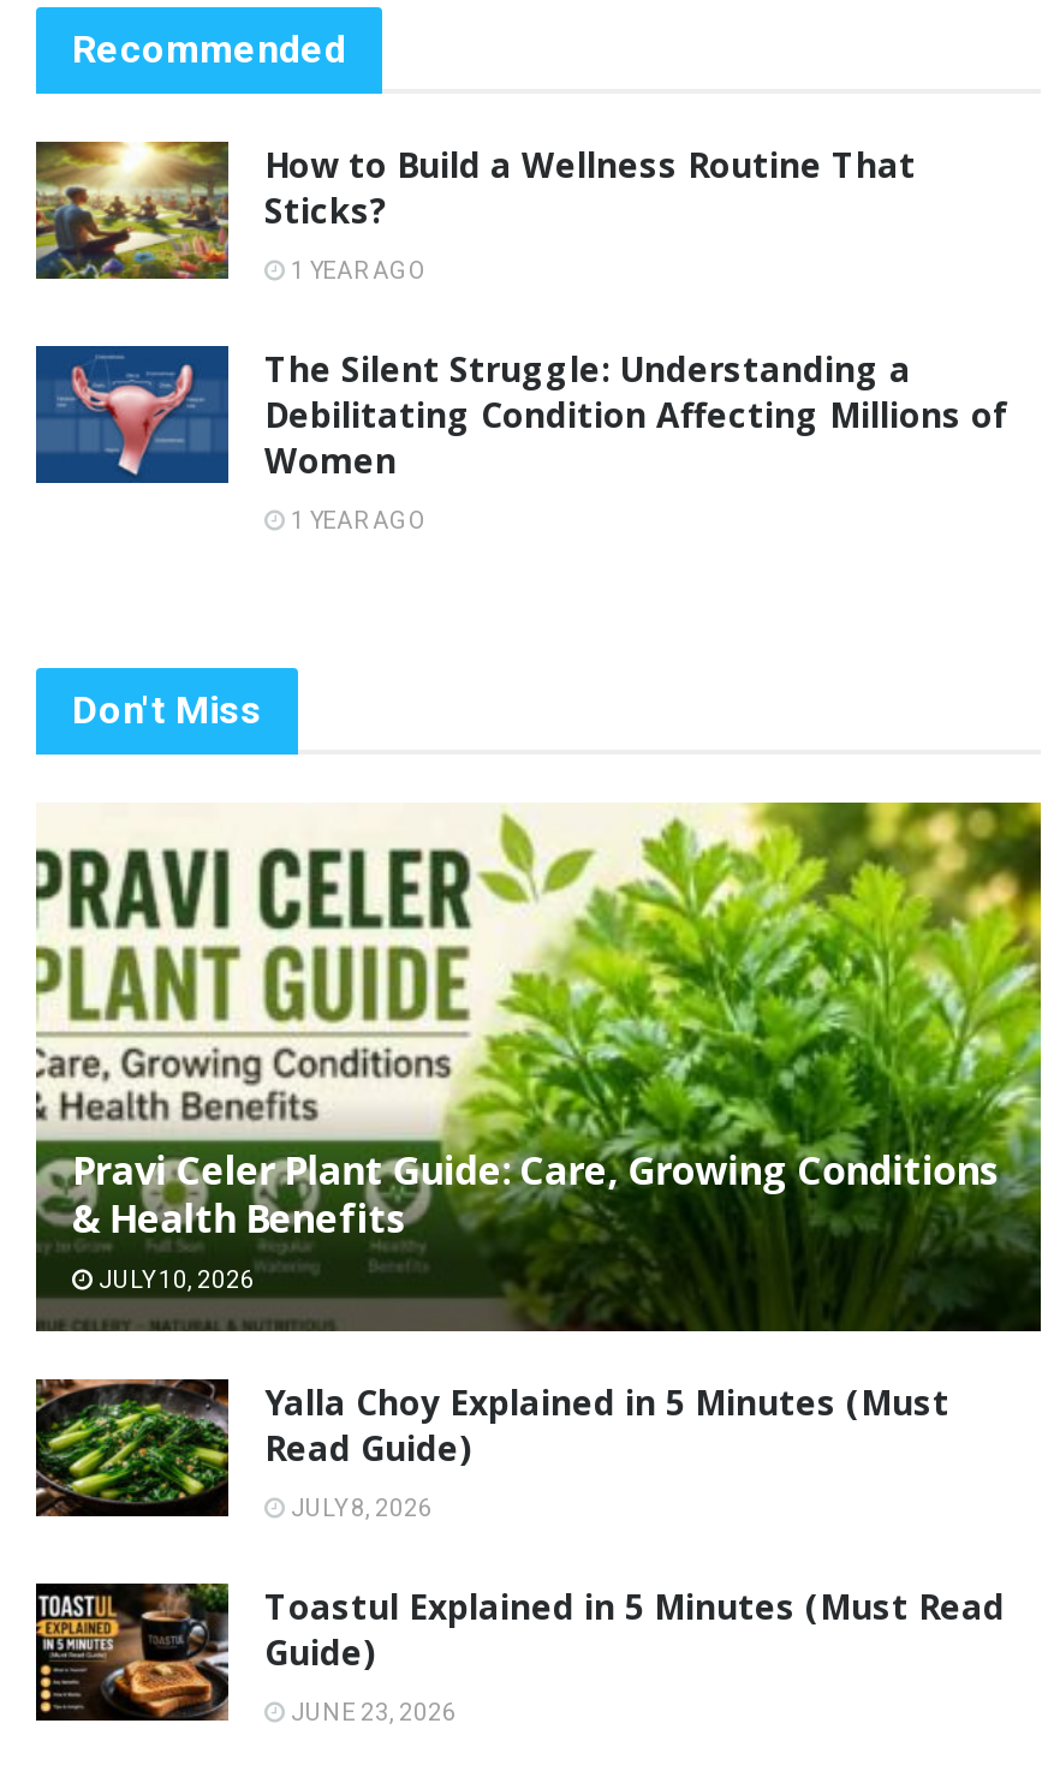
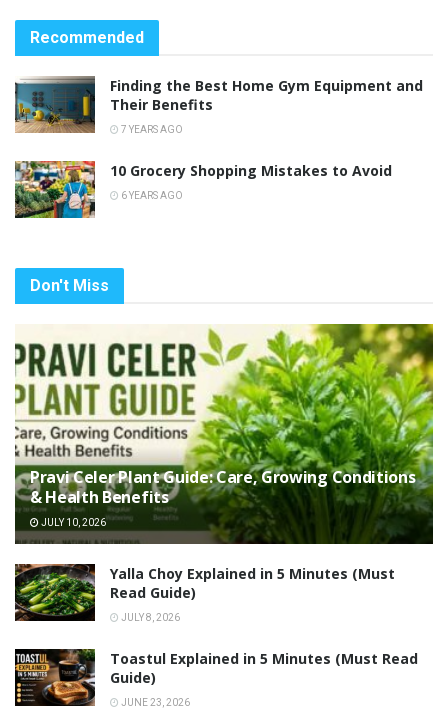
[34,139,916,281] [image] | How to Build a Wellness Routine That | Sticks? -> [15,76,423,134] [image] | Finding the Best Home Gym Equipment and | Their Benefits
[286,256,428,283] 1 YEAR AGO -> [119,124,183,135] 7 YEARS AGO
[34,344,1010,485] [image] | The Silent Struggle: Understanding a | Debilitating Condition Affecting Millions of | Women -> [14,160,392,219] [image] | 10 Grocery Shopping Mistakes to Avoid
[286,506,428,533] 1 YEAR AGO -> [119,190,183,201] 6 YEARS AGO

